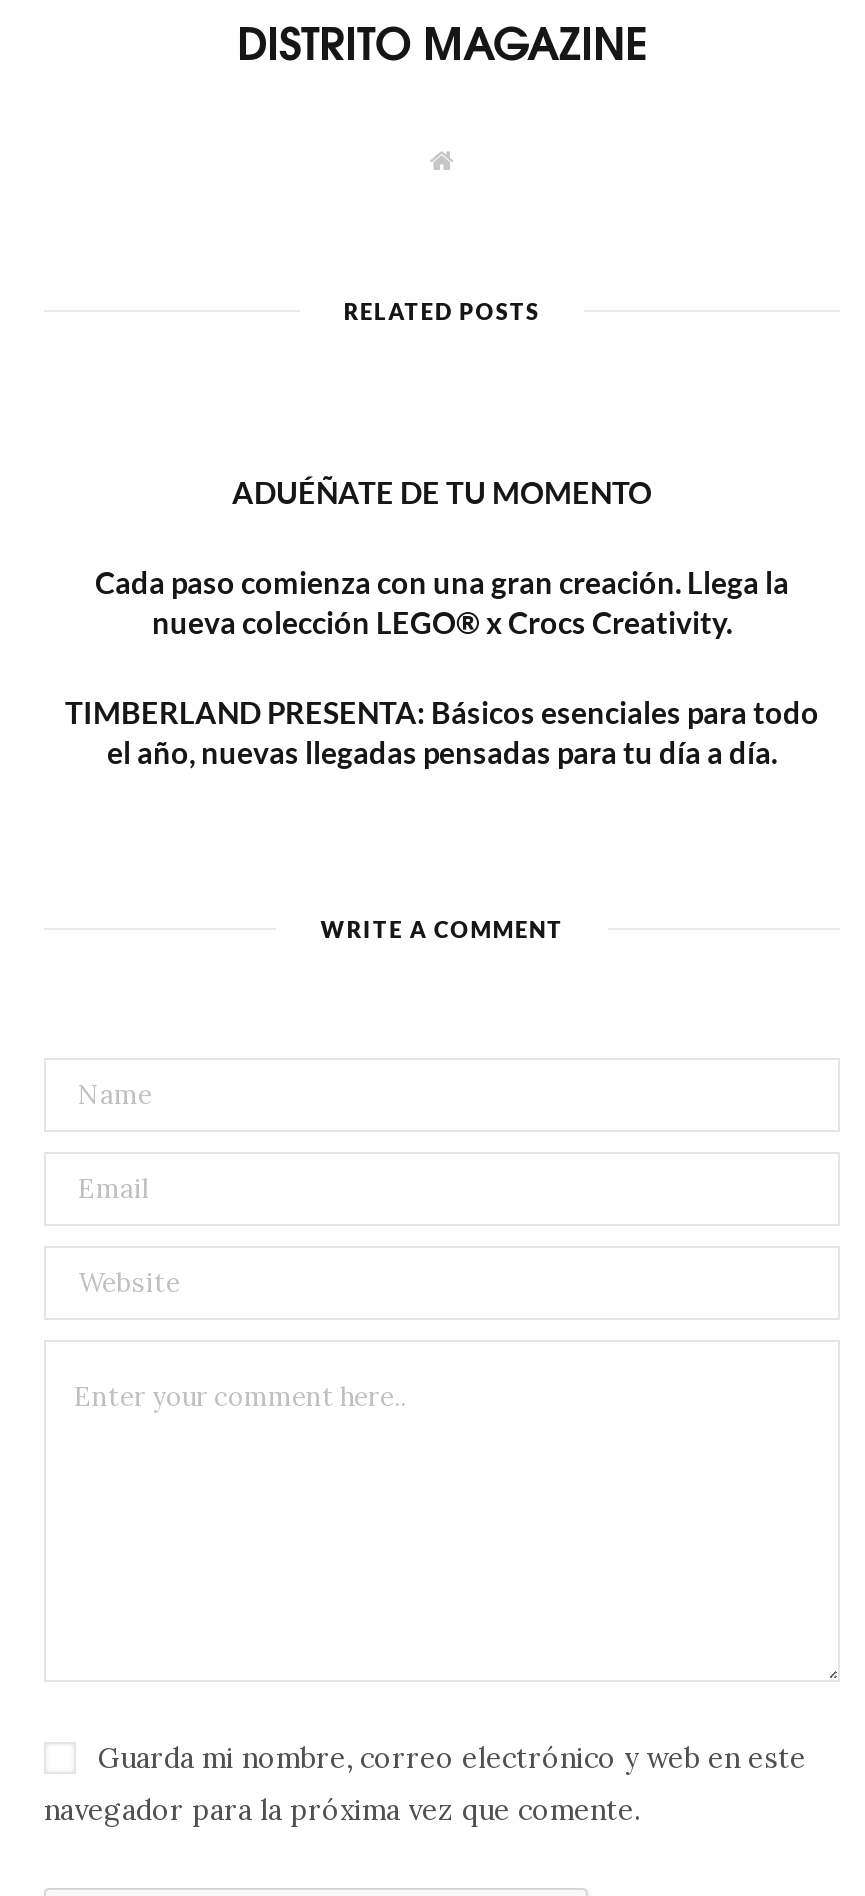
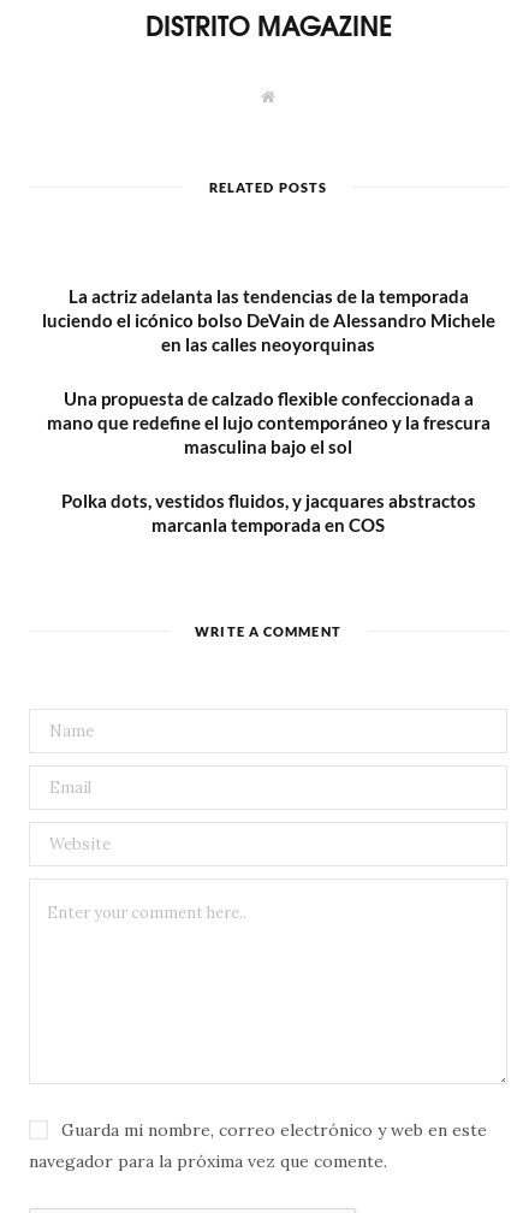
[232,474,652,510] ADUÉÑATE DE TU MOMENTO -> [41,285,495,355] La actriz adelanta las tendencias de la temporada | luciendo el icónico bolso DeVain de Alessandro Michele | en las calles neoyorquinas
[95,564,789,640] Cada paso comienza con una gran creación. Llega la | nueva colección LEGO® x Crocs Creativity. -> [46,387,490,457] Una propuesta de calzado flexible confeccionada a | mano que redefine el lujo contemporáneo y la frescura | masculina bajo el sol
[65,694,819,770] TIMBERLAND PRESENTA: Básicos esenciales para todo | el año, nuevas llegadas pensadas para tu día a día. -> [61,490,476,535] Polka dots, vestidos fluidos, y jacquares abstractos | marcanla temporada en COS

